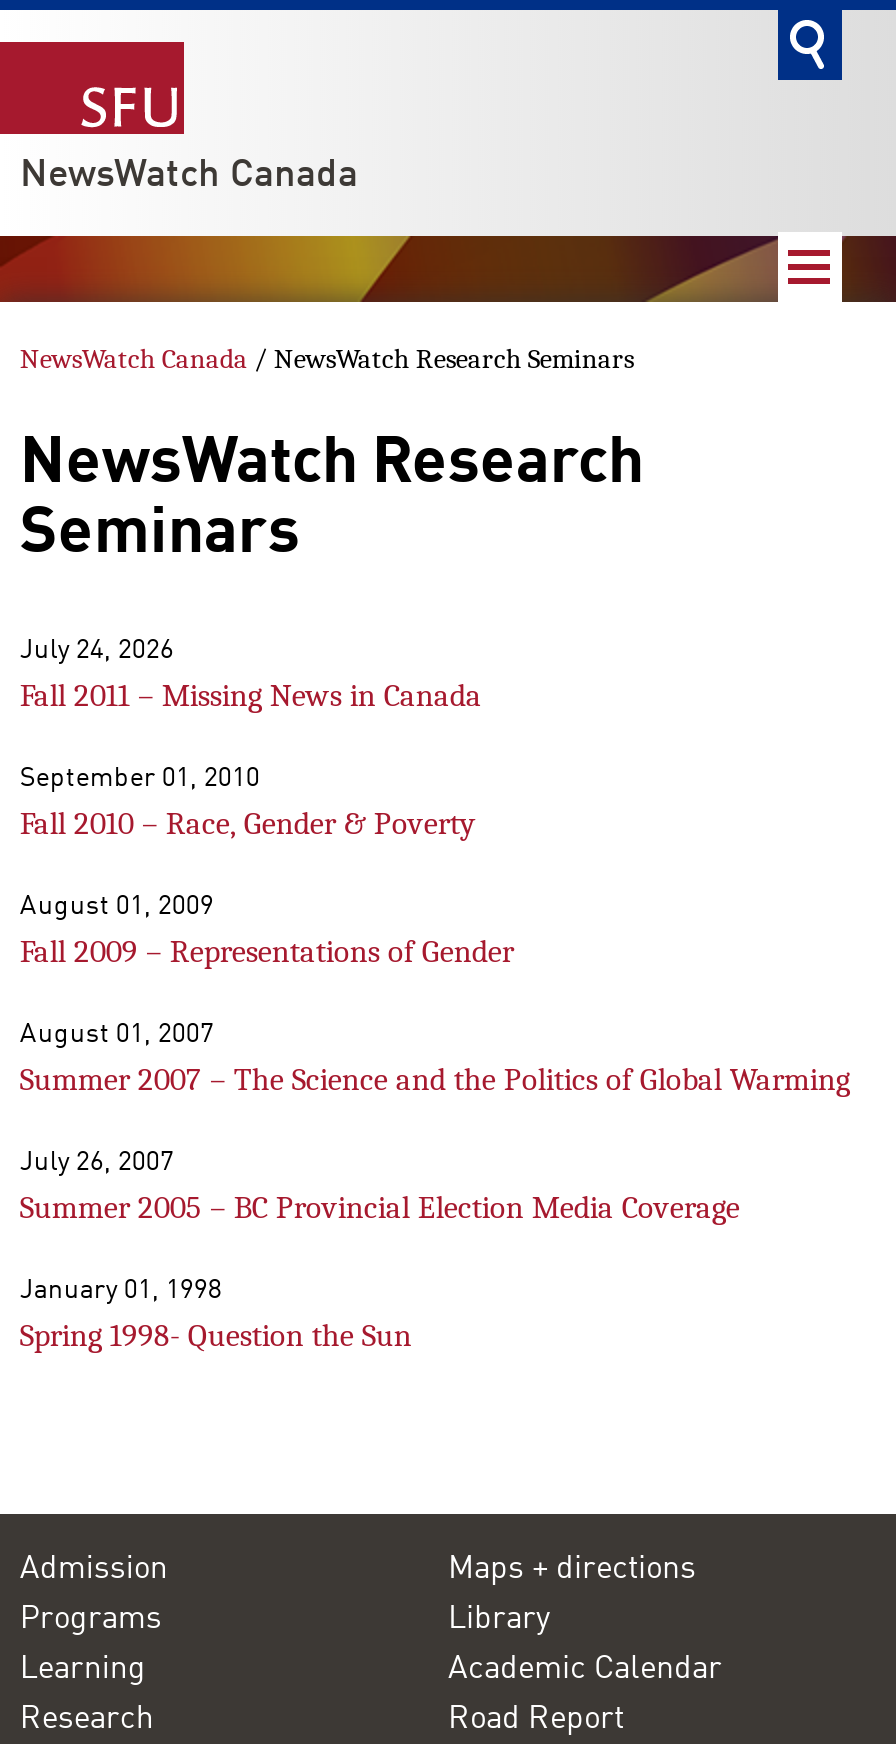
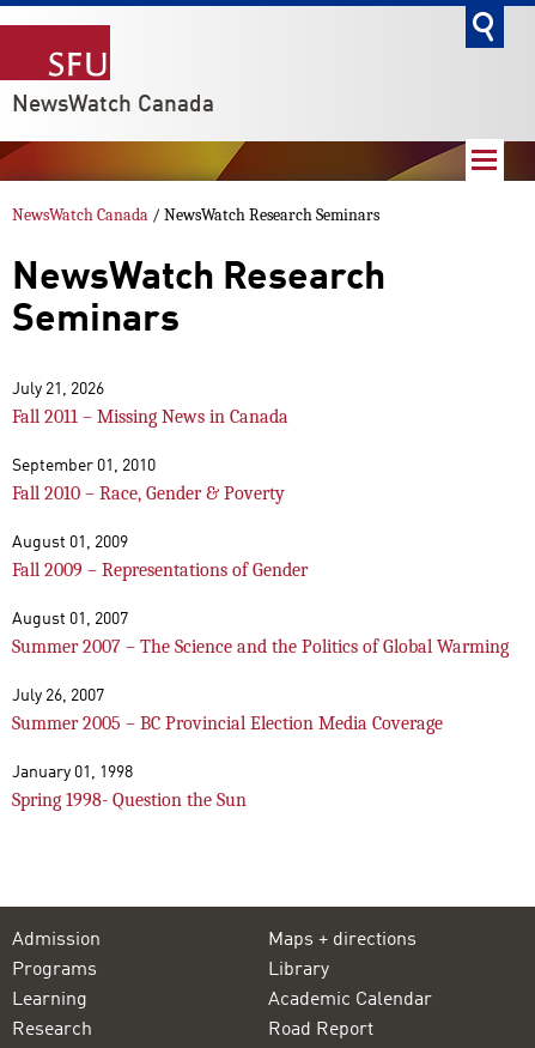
[20,638,174,664] July 24, 2026 -> [12,382,104,398] July 21, 2026

